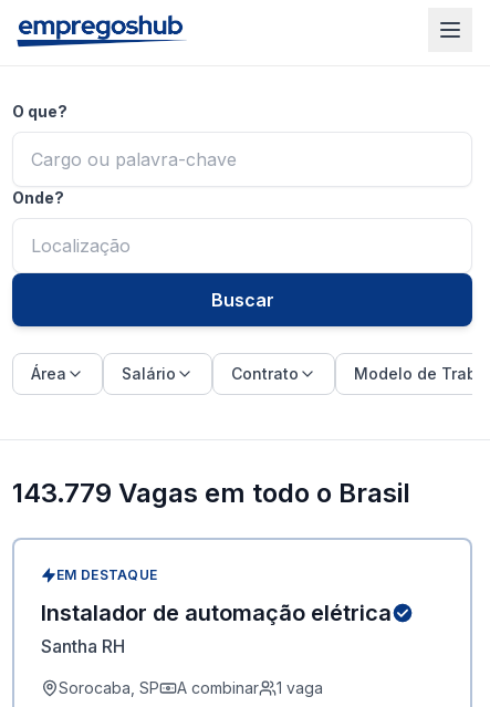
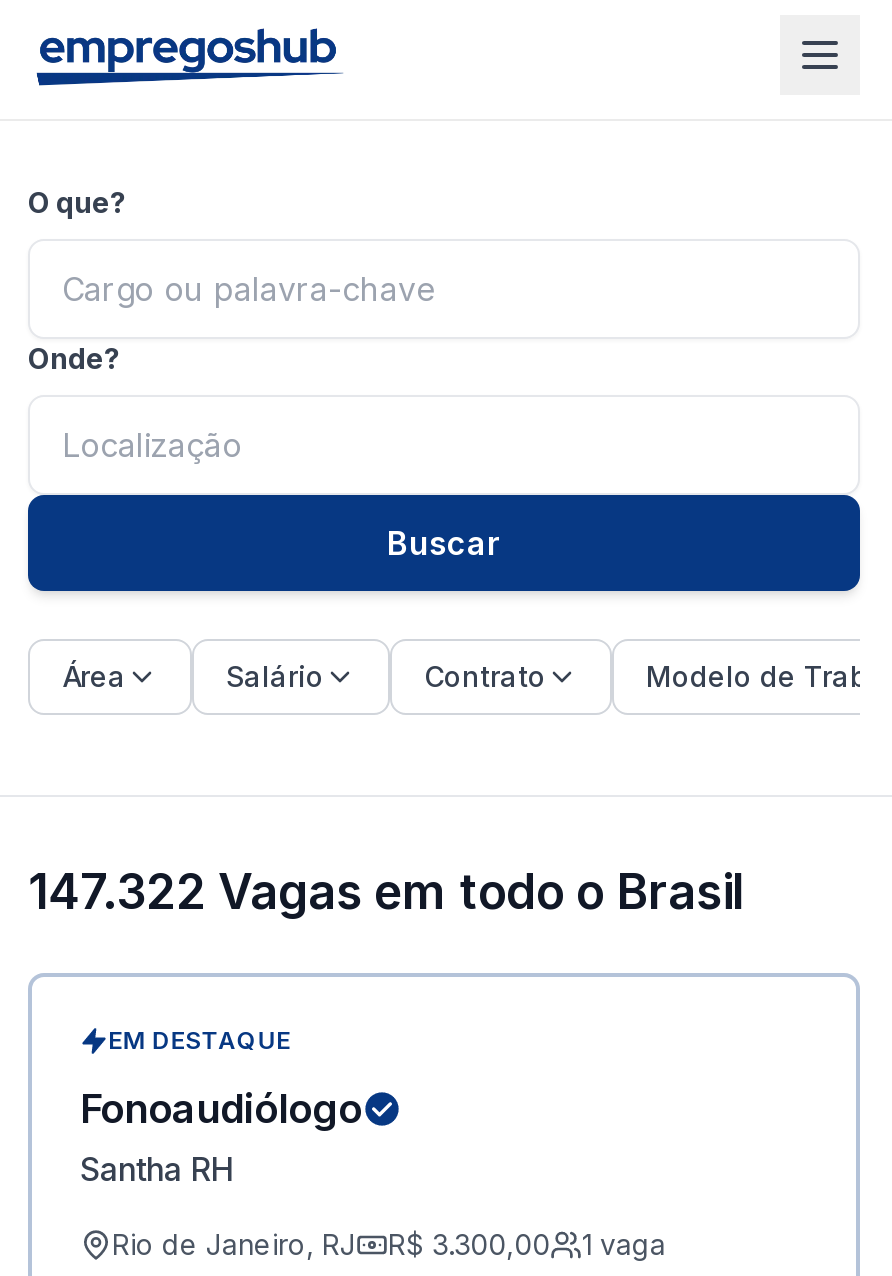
[12,477,410,509] 143.779 Vagas em todo o Brasil -> [28,863,746,921] 147.322 Vagas em todo o Brasil
[41,600,392,626] Instalador de automação elétrica -> [80,1085,362,1133] Fonoaudiólogo
[59,678,259,697] Sorocaba, SP | A combinar -> [112,1227,550,1261] Rio de Janeiro, RJ | R$ 3.300,00

